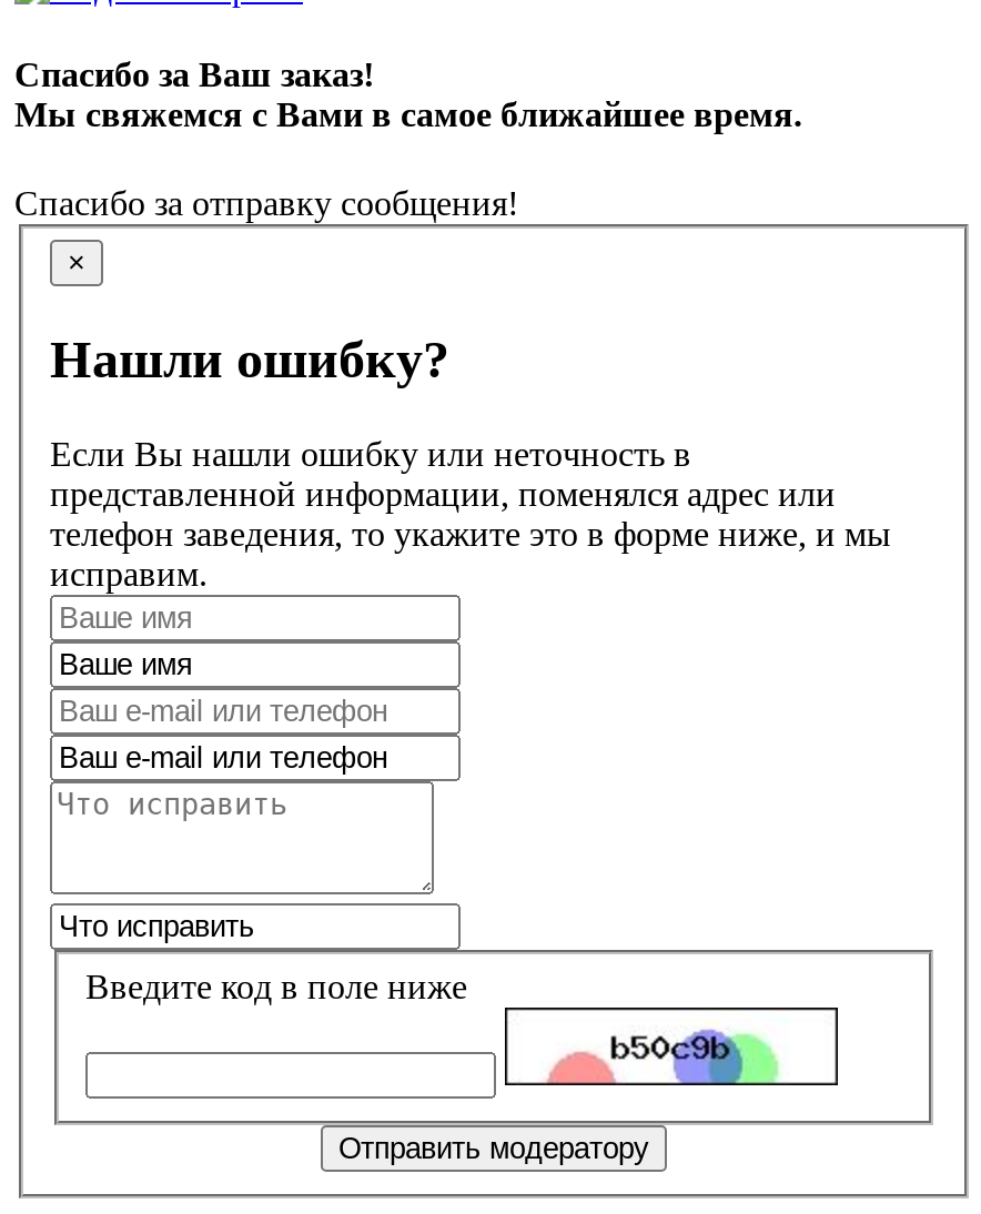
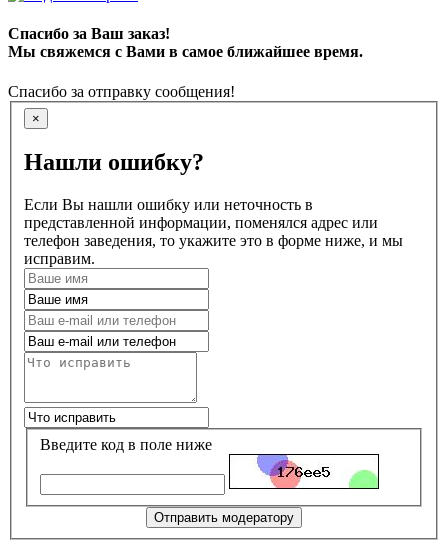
[543,1008,838,1085] [image] -> [248,454,379,489] [image]

